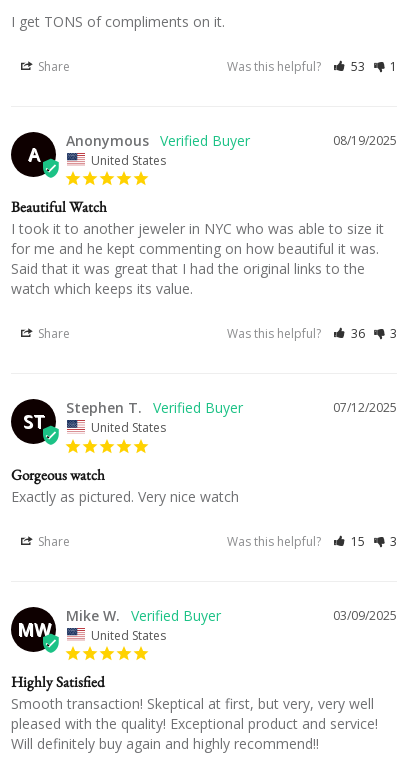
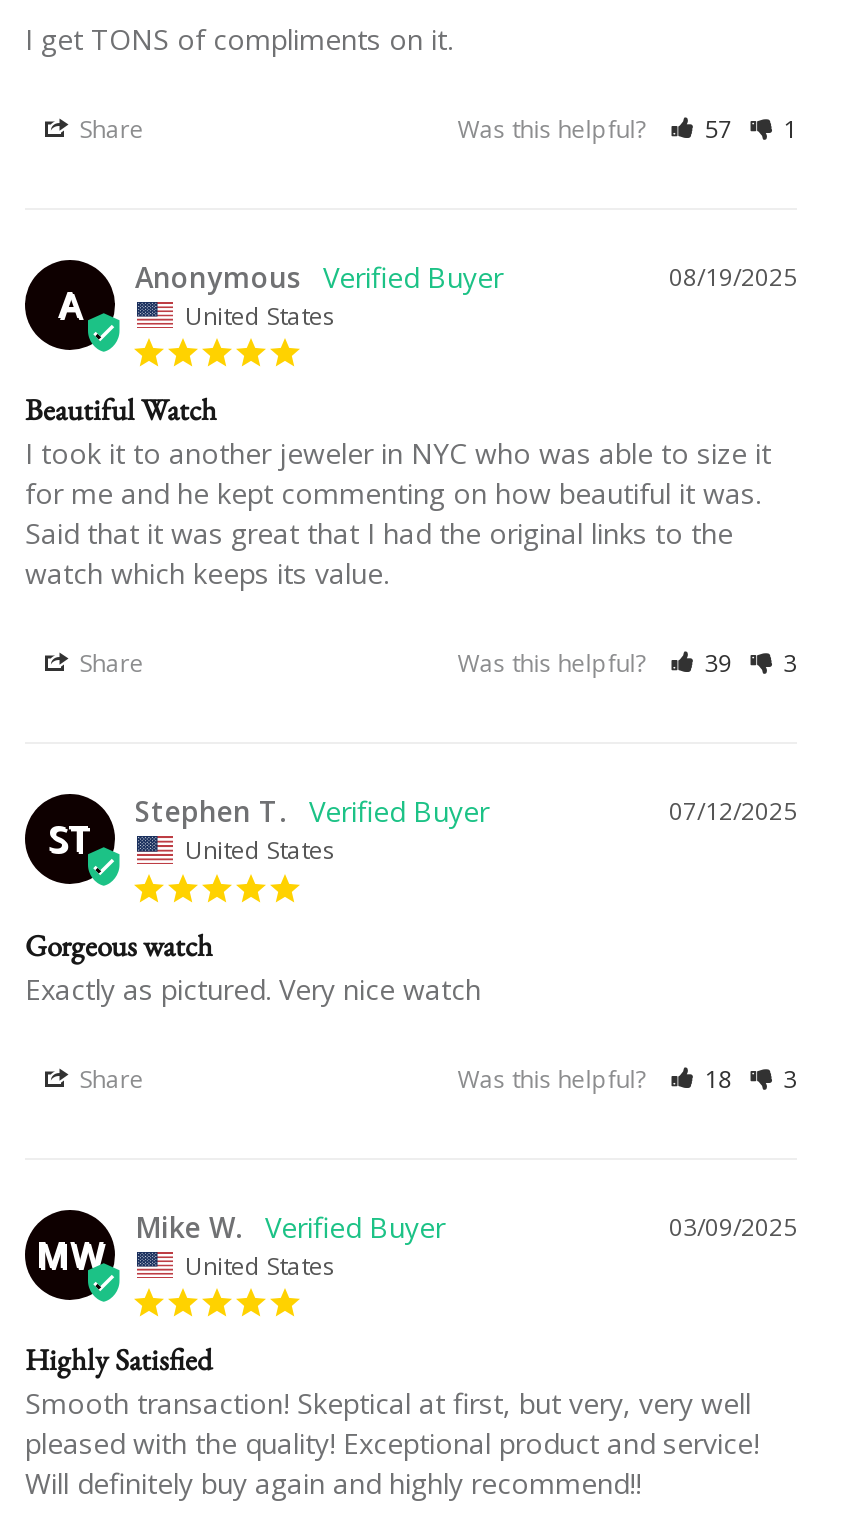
[227,57,397,74] Was this helpful? 53 1 -> [457,111,797,145] Was this helpful? 57 1
[227,325,397,342] Was this helpful? 36 3 -> [457,646,797,680] Was this helpful? 39 3
[227,532,397,549] Was this helpful? 15 3 -> [457,1061,797,1095] Was this helpful? 18 3

